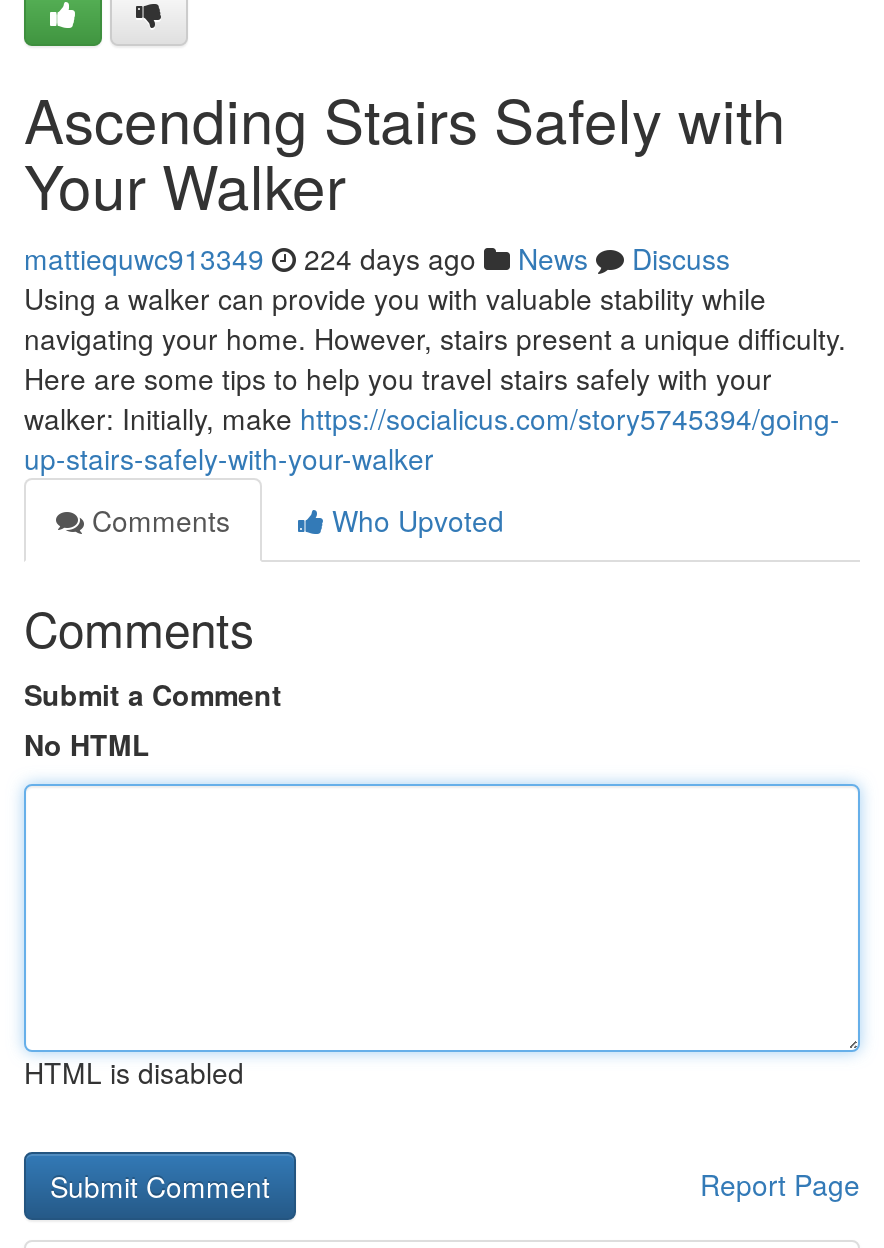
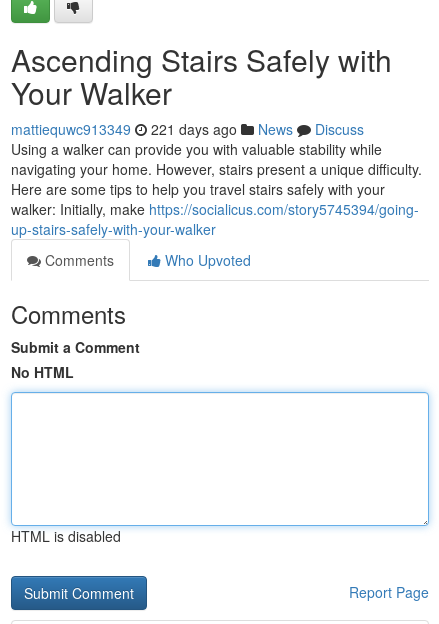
[24,238,730,278] mattiequwc913349 224 days ago News Discuss -> [11,119,364,139] mattiequwc913349 221 days ago News Discuss

